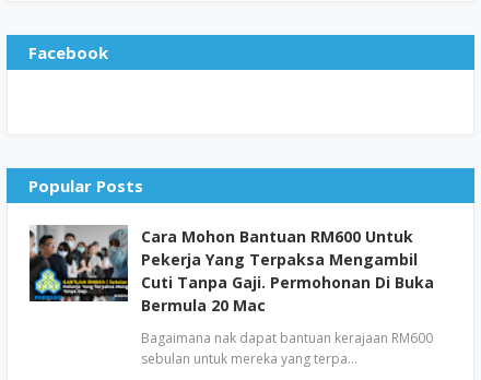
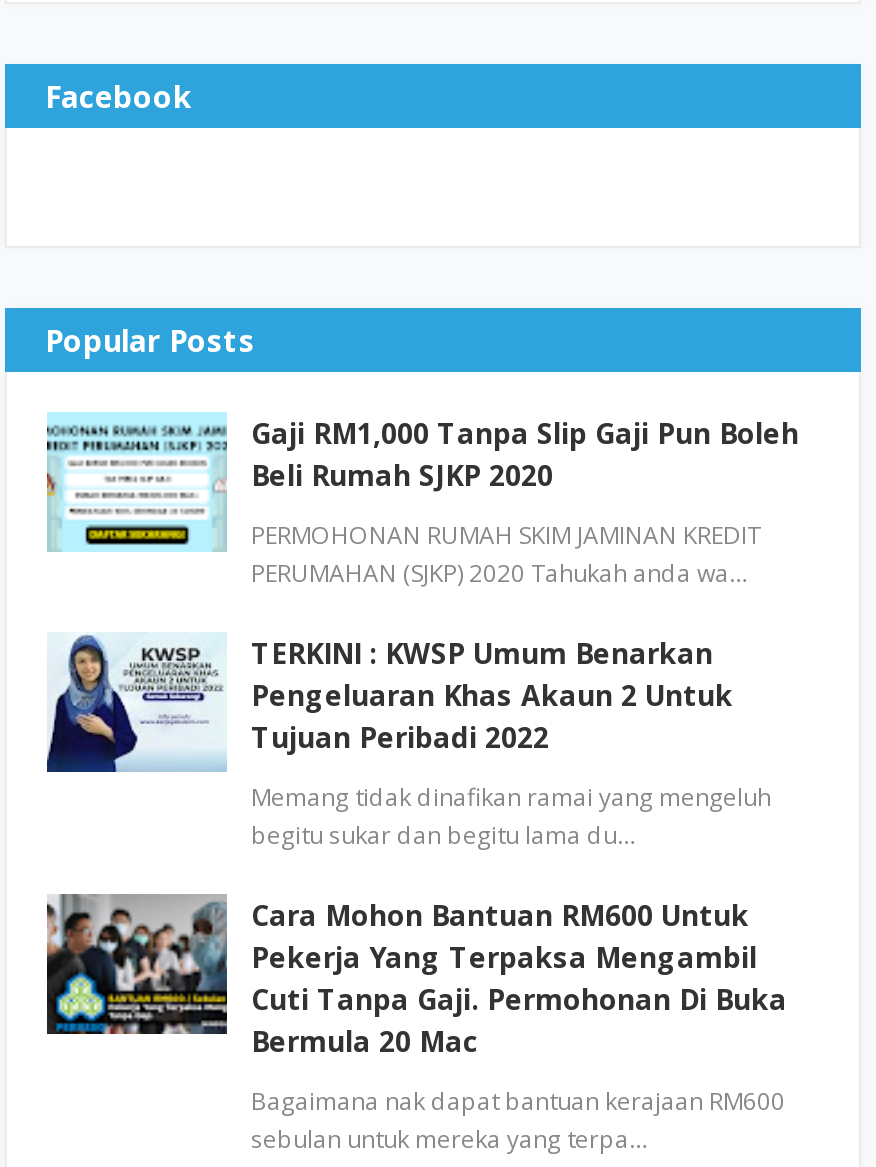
none -> [45,412,799,852] [image] | Gaji RM1,000 Tanpa Slip Gaji Pun Boleh | Beli Rumah SJKP 2020 | PERMOHONAN RUMAH SKIM JAMINAN KREDIT | PERUMAHAN (SJKP) 2020 Tahukah anda wa… | TERKINI : KWSP Umum Benarkan | Pengeluaran Khas Akaun 2 Untuk | Tujuan Peribadi 2022 | Memang tidak dinafikan ramai yang mengeluh | begitu sukar dan begitu lama du…
none -> [45,632,223,774] [image]

